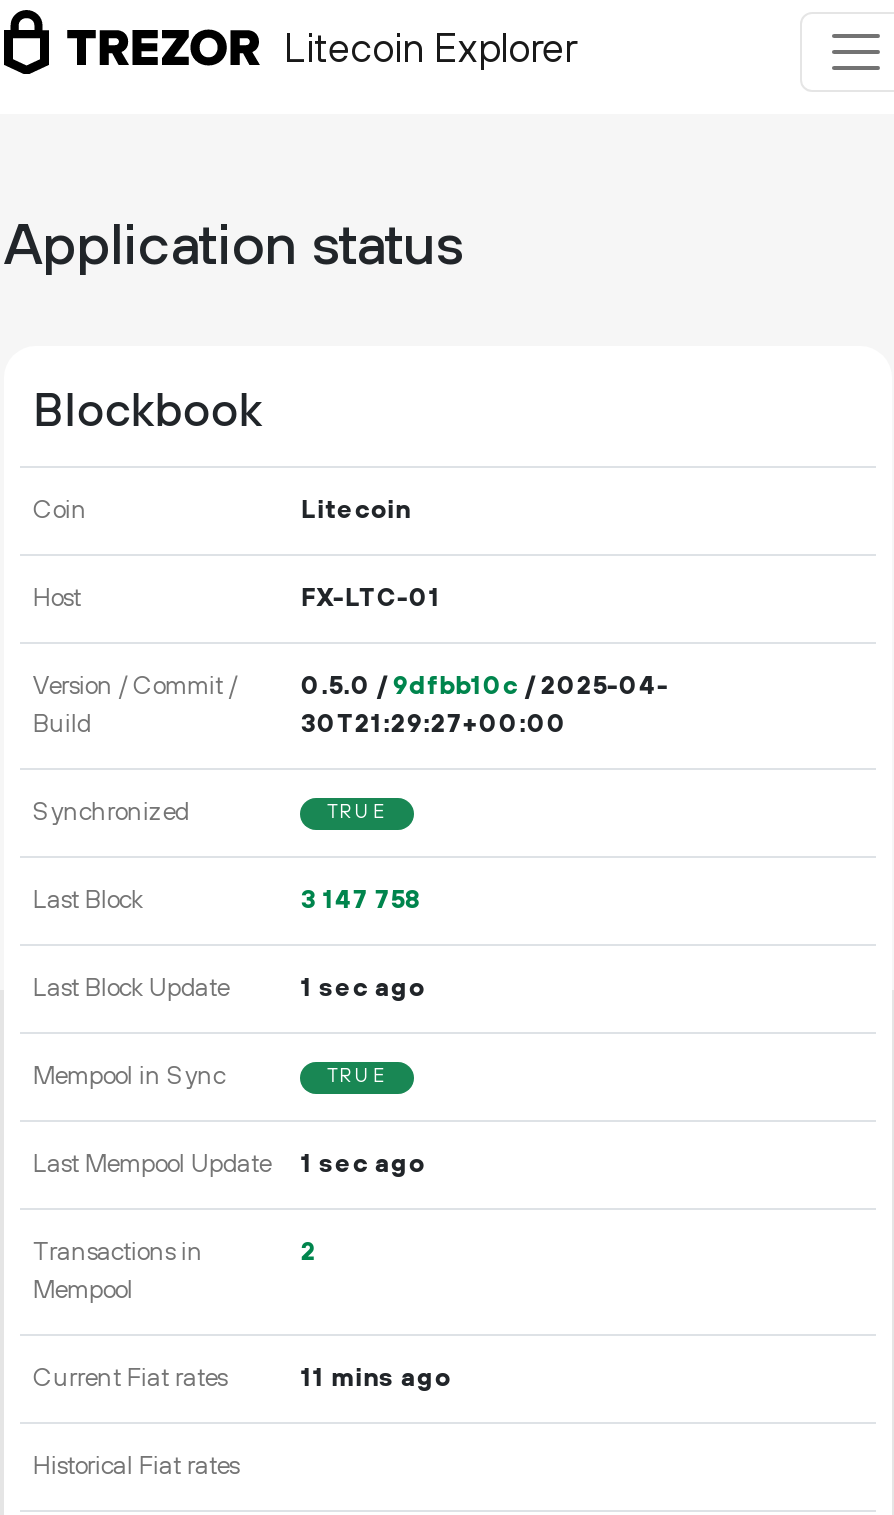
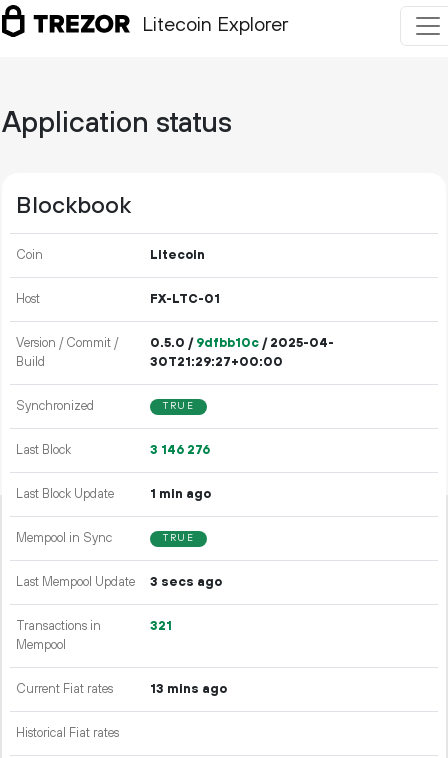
[301,884,421,916] 3 147 758 -> [150,442,210,458] 3 146 276
[301,972,425,1004] 1 sec ago -> [150,486,211,502] 1 min ago
[33,1148,425,1180] Last Mempool Update 1 sec ago -> [16,574,222,590] Last Mempool Update 3 secs ago
[301,1236,317,1268] 2 -> [150,618,172,634] 321
[301,1362,451,1394] 11 mins ago -> [150,681,227,697] 13 mins ago

